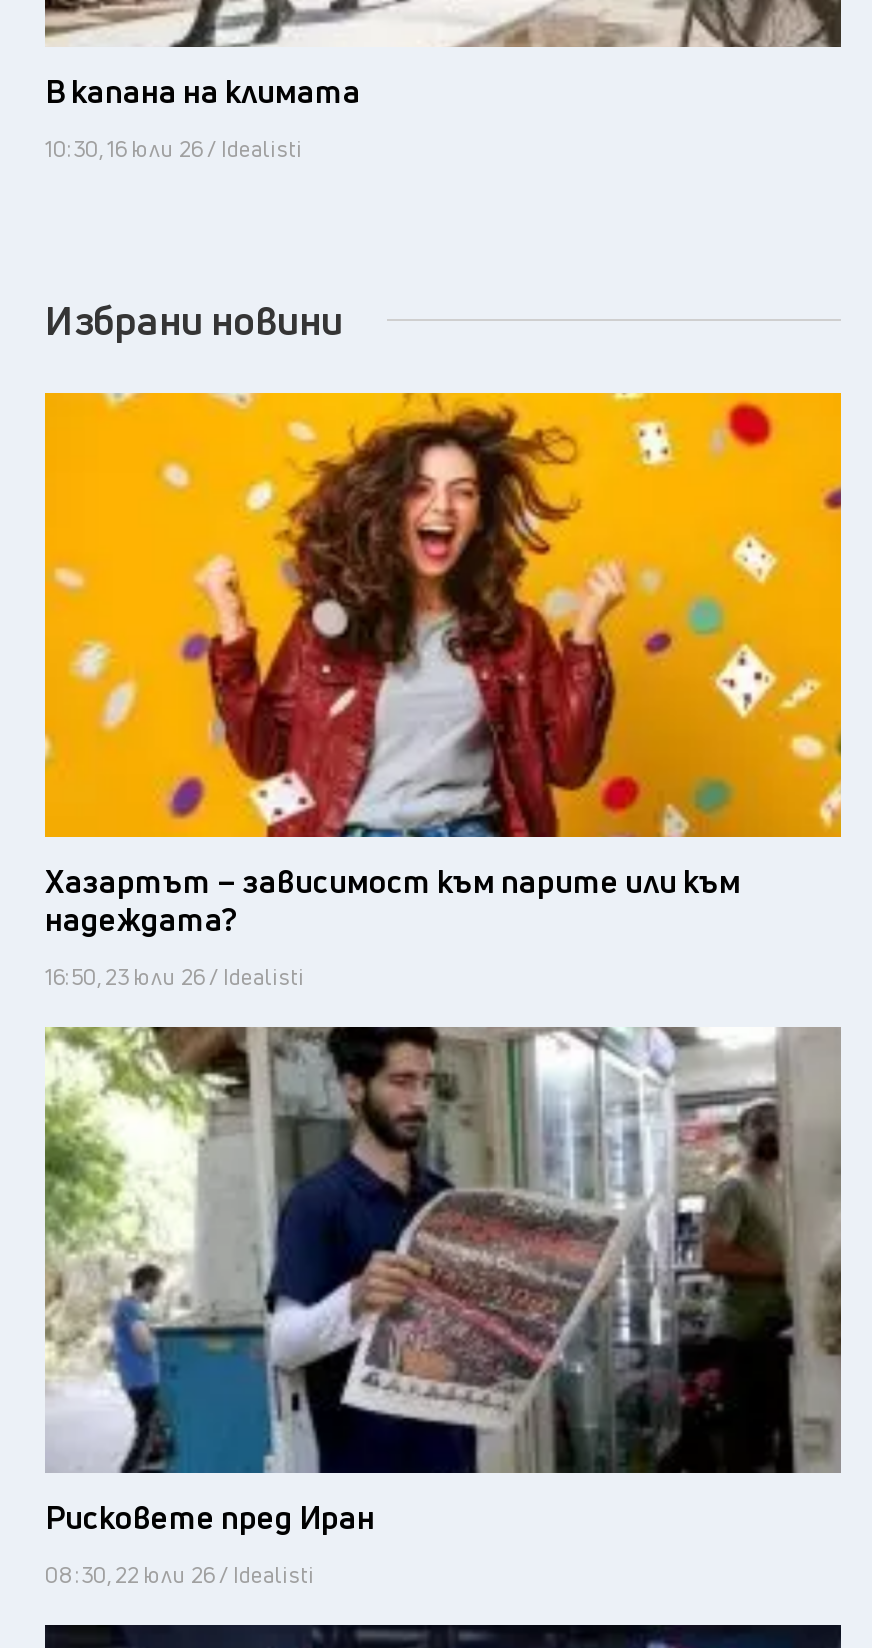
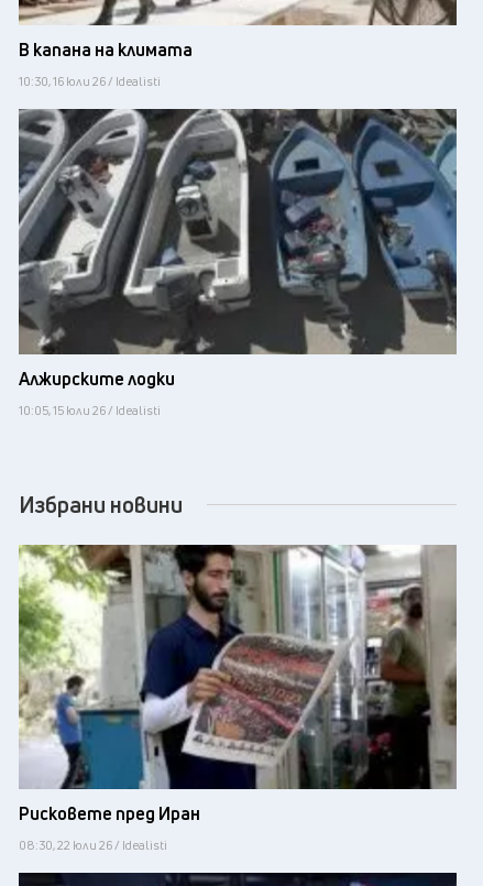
none -> [19,366,175,418] Алжирските лодки | 10:05, 15 юли 26 / Idealisti
moved [45,292,343,346] -> [19,489,183,519]: Избрани новини
[43,390,843,840] [image] -> [18,108,458,356] [image]
[45,859,741,991] Хазартът – зависимост към парите или към | надеждата? | 16:50, 23 юли 26 / Idealisti -> none

